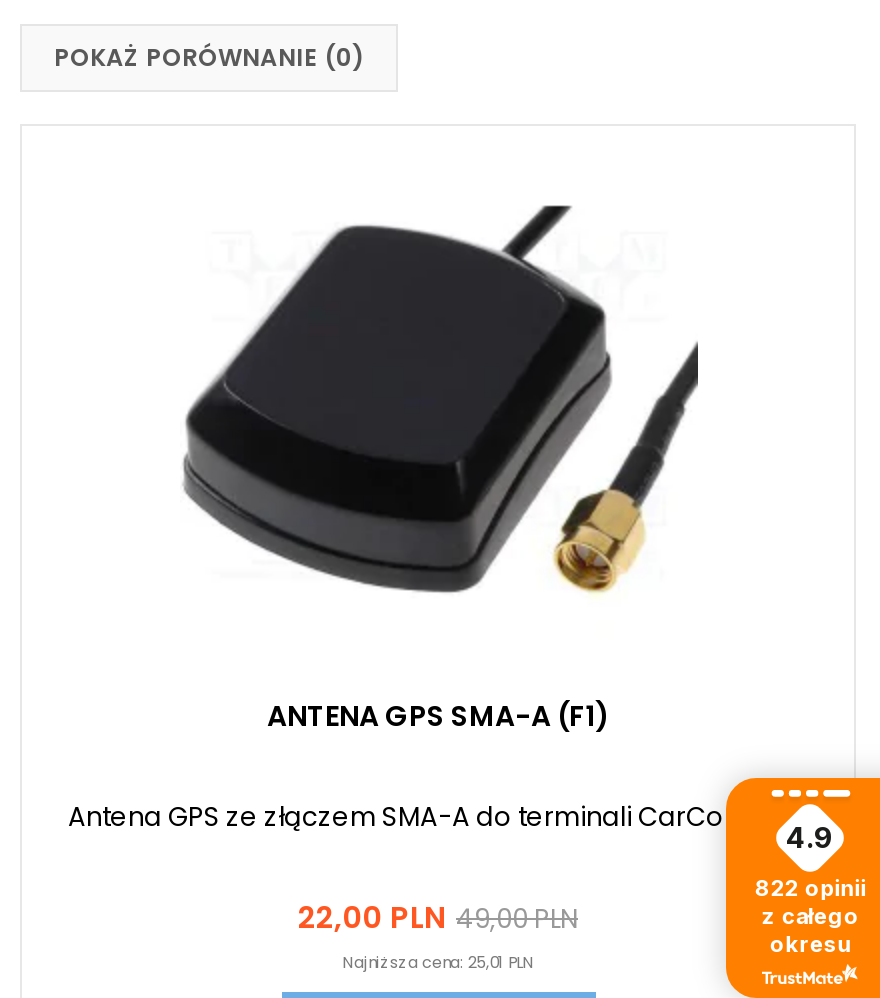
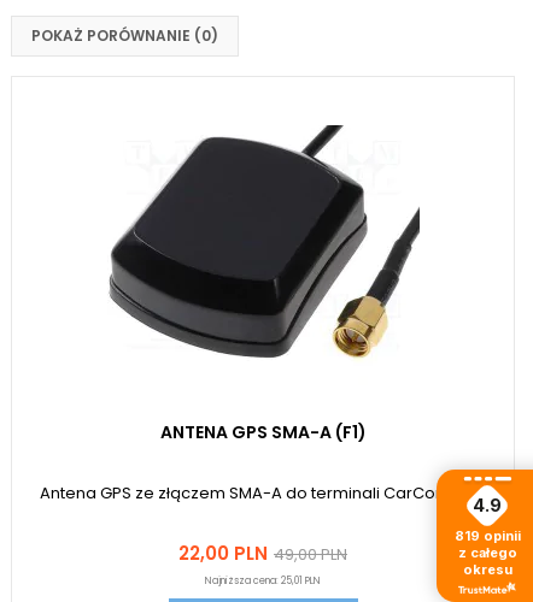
[755,873,867,901] 822 opinii -> [454,527,521,544] 819 opinii

